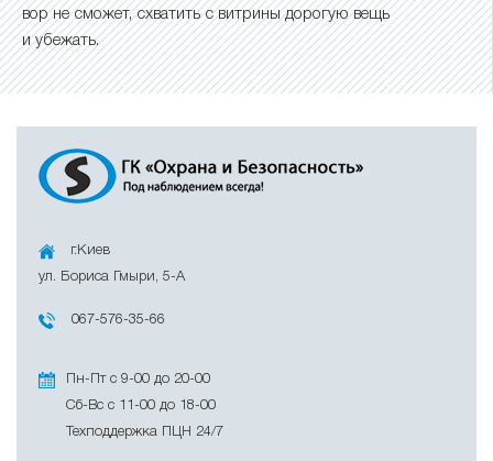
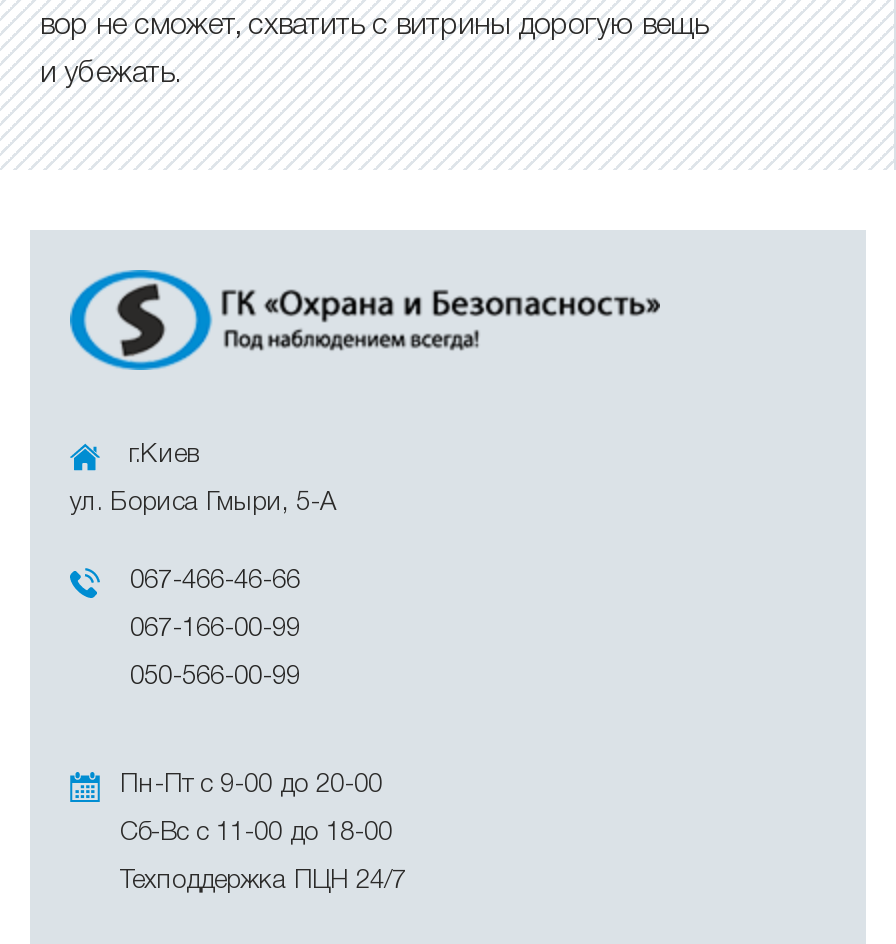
[72,314,165,326] 067-576-35-66 -> [130,571,300,689] 067-466-46-66 | 067-166-00-99 | 050-566-00-99

